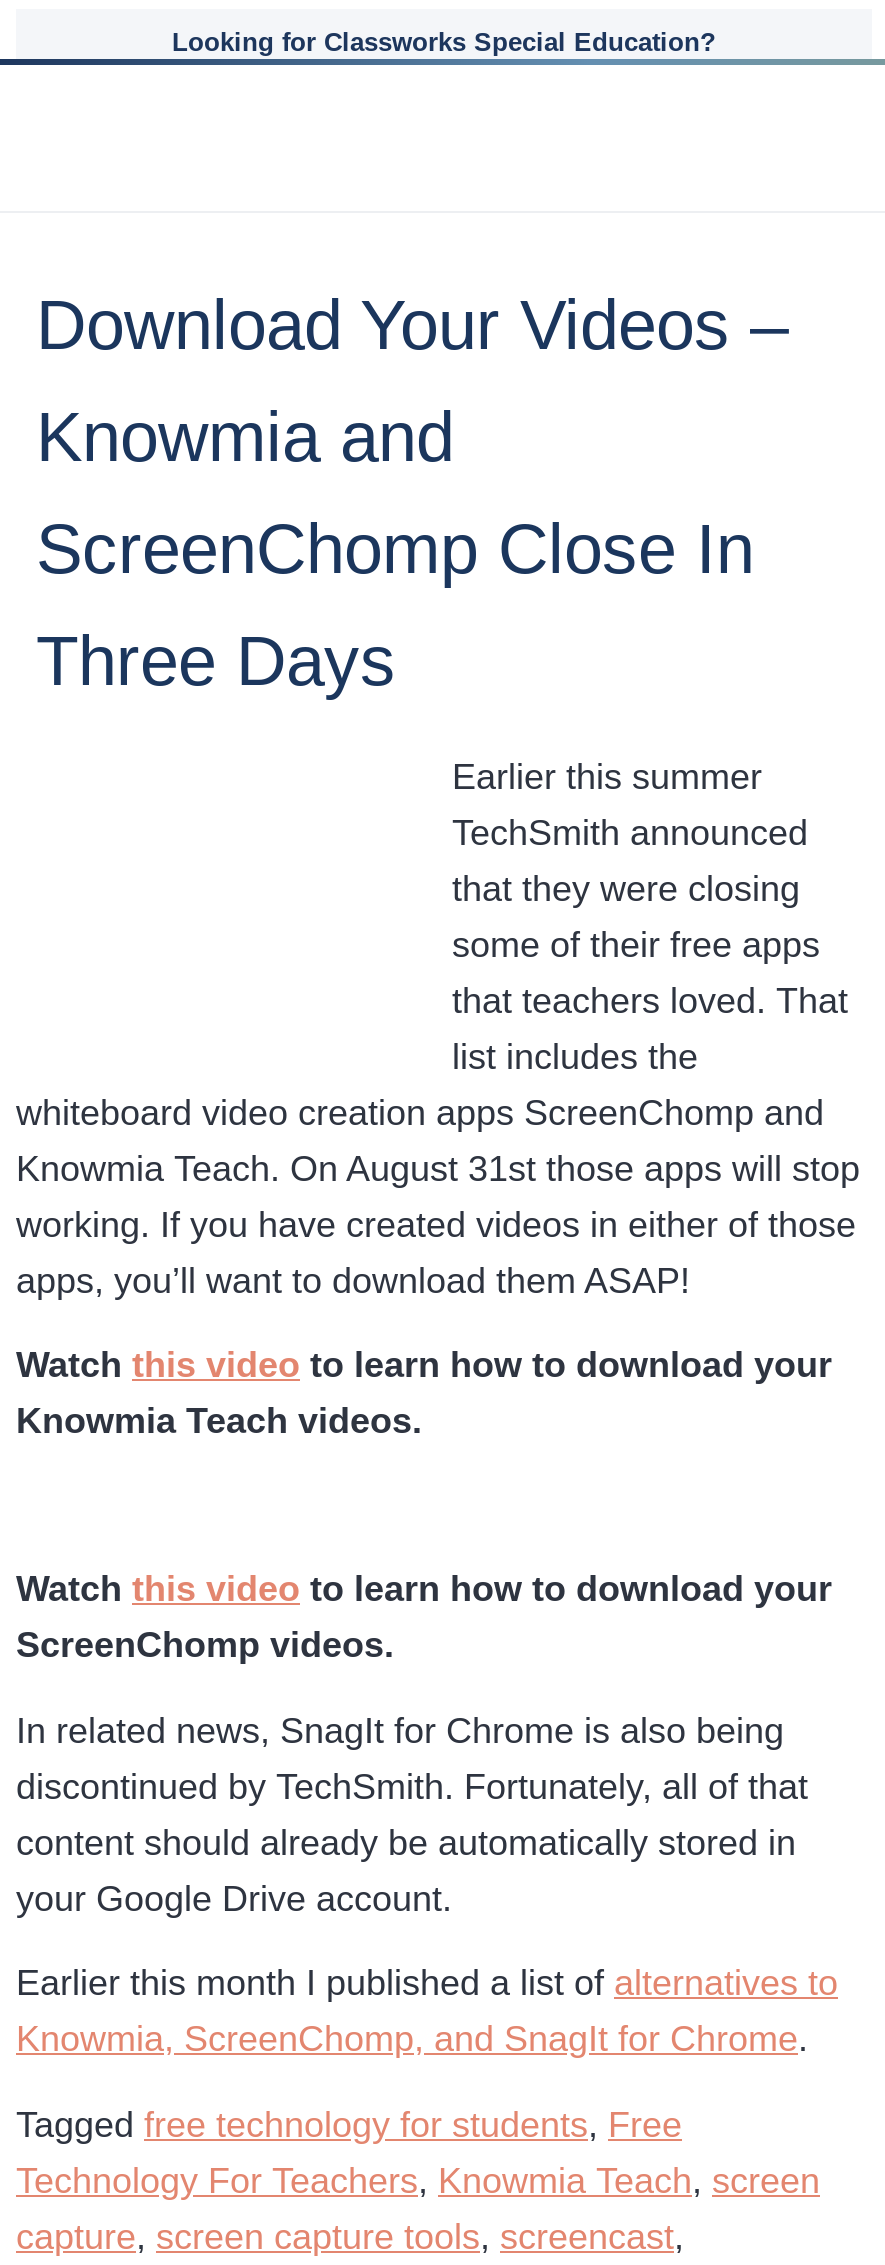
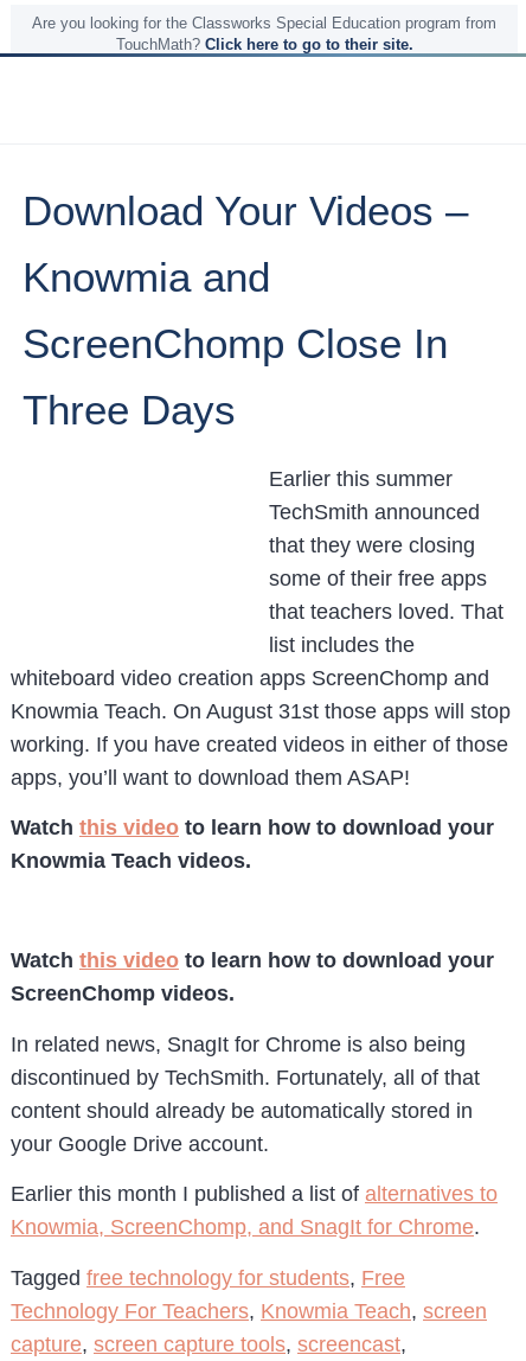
[172,27,716,57] Looking for Classworks Special Education? -> [32,14,496,53] Are you looking for the Classworks Special Education program from | TouchMath? Click here to go to their site.

